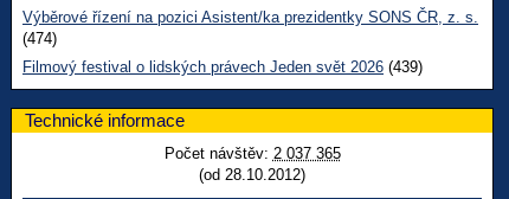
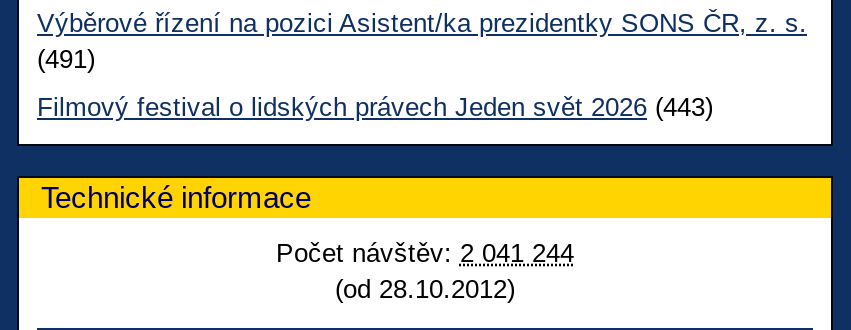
[22,30,57,48] (474) -> [37,45,95,75] (491)
[22,58,423,76] Filmový festival o lidských právech Jeden svět 2026 (439) -> [37,93,713,123] Filmový festival o lidských právech Jeden svět 2026 (443)
[164,145,340,163] Počet návštěv: 2 037 365 -> [276,239,574,269] Počet návštěv: 2 041 244

